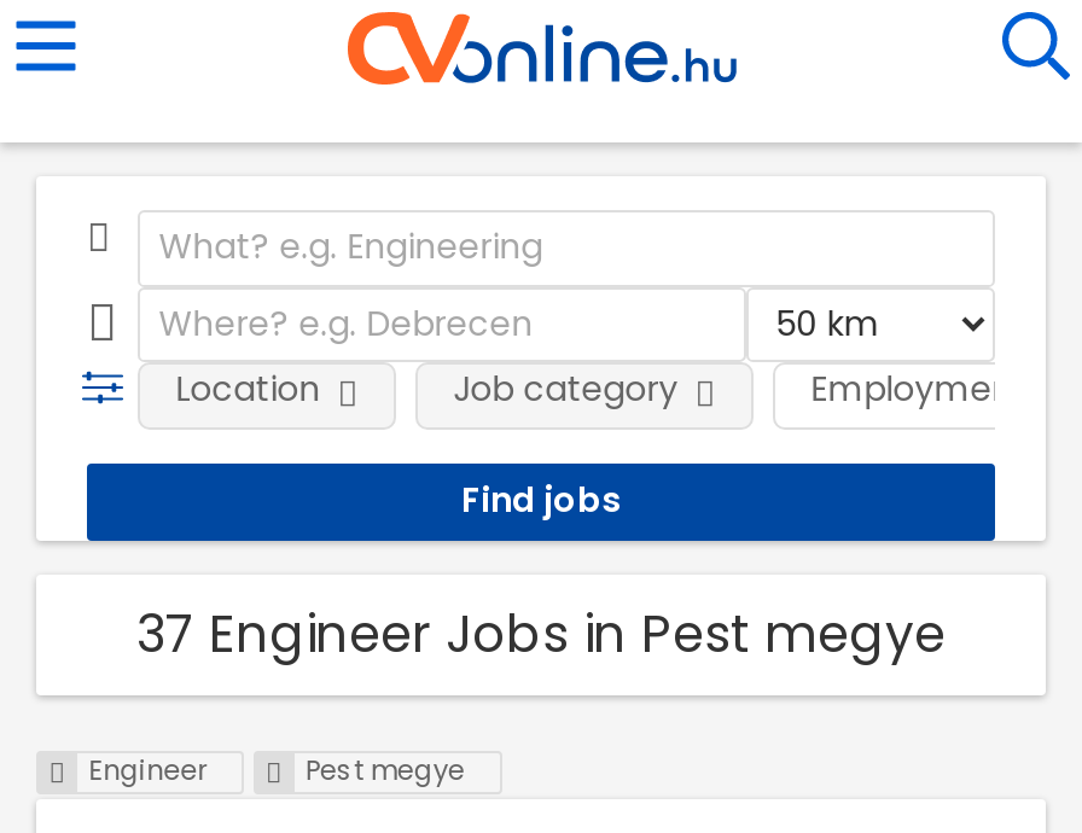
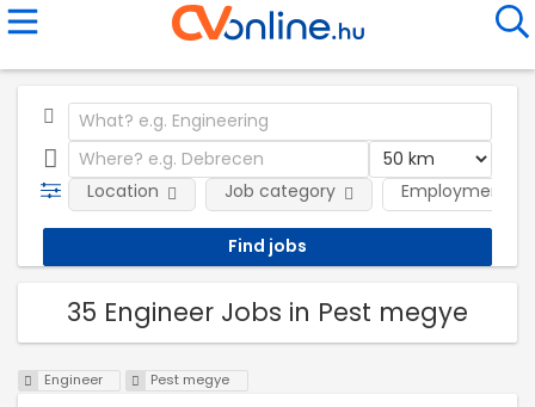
[136,598,946,668] 37 Engineer Jobs in Pest megye -> [67,294,468,329] 35 Engineer Jobs in Pest megye

